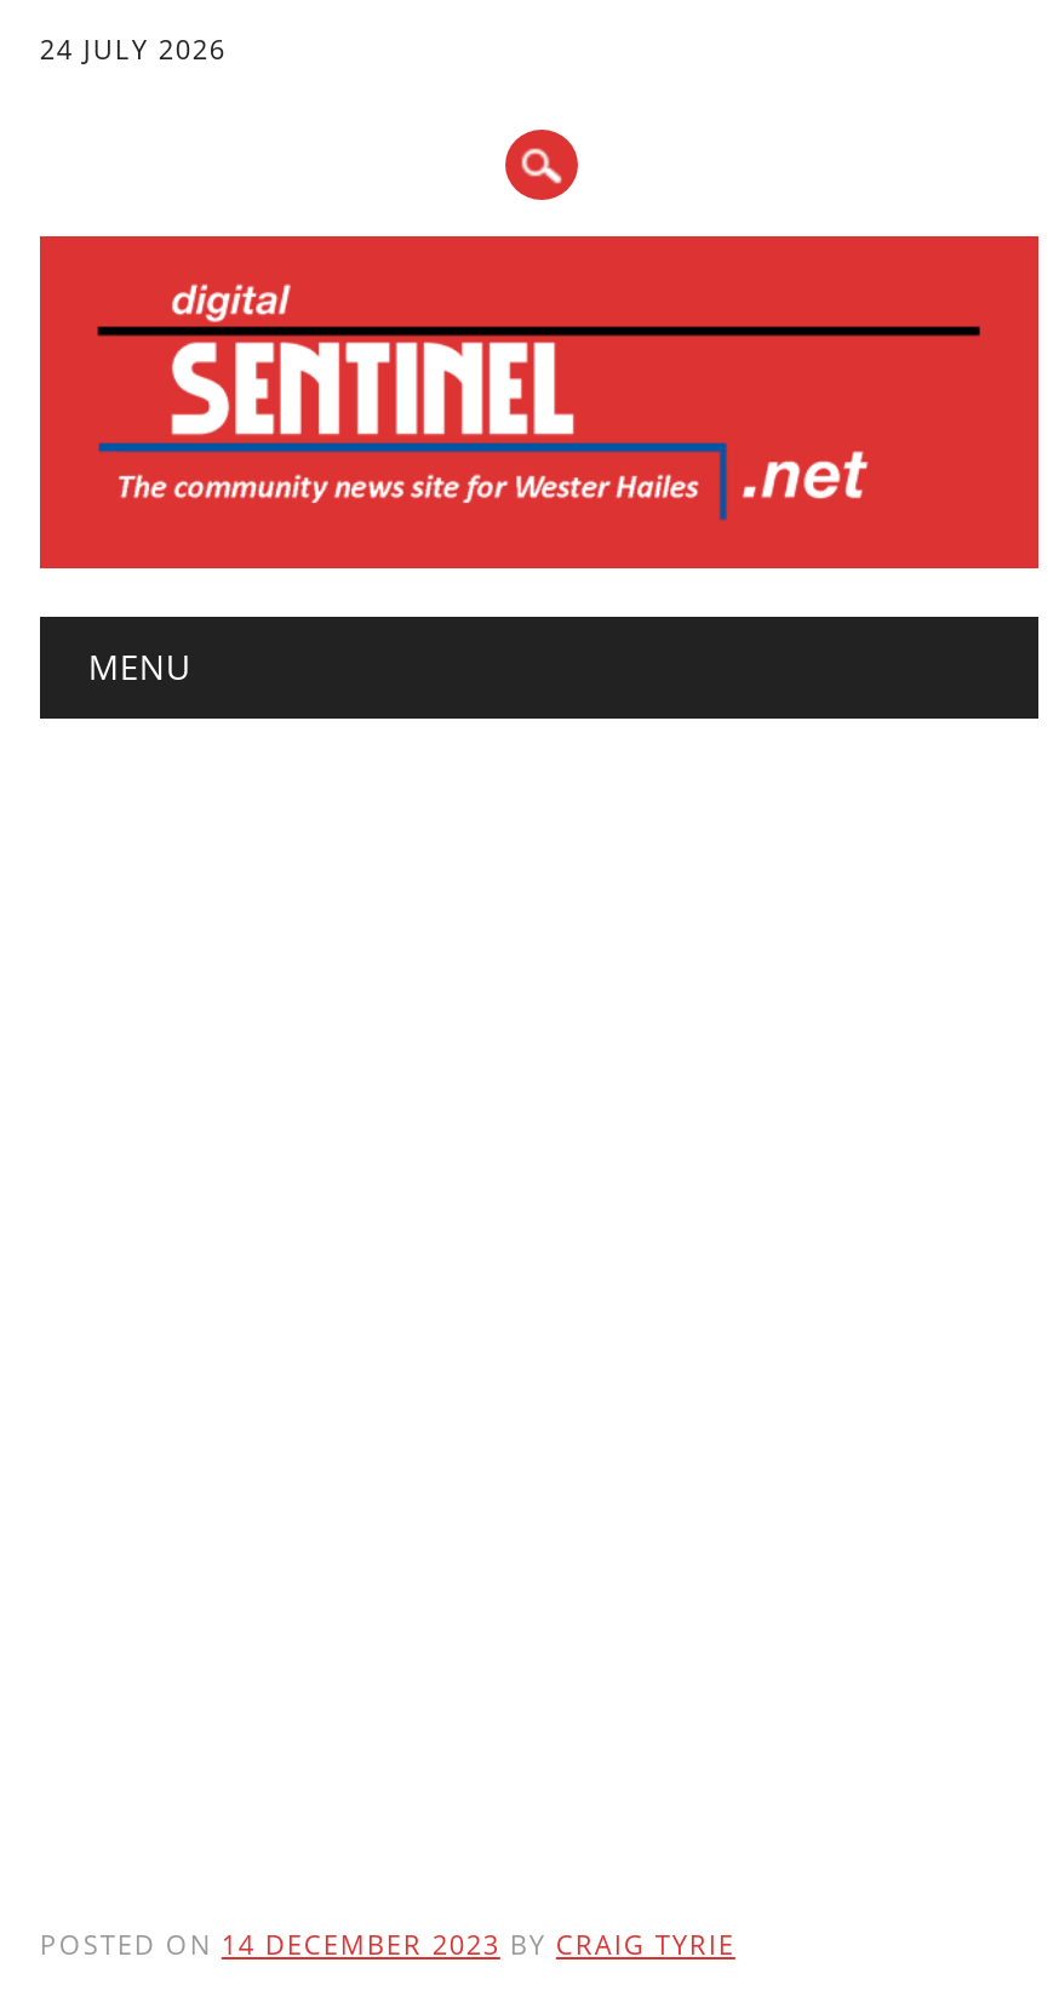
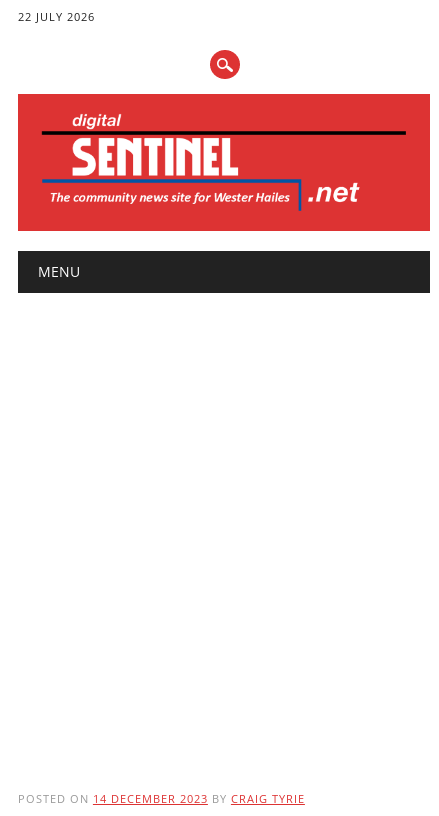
[40,30,226,67] 24 JULY 2026 -> [18,9,95,24] 22 JULY 2026

